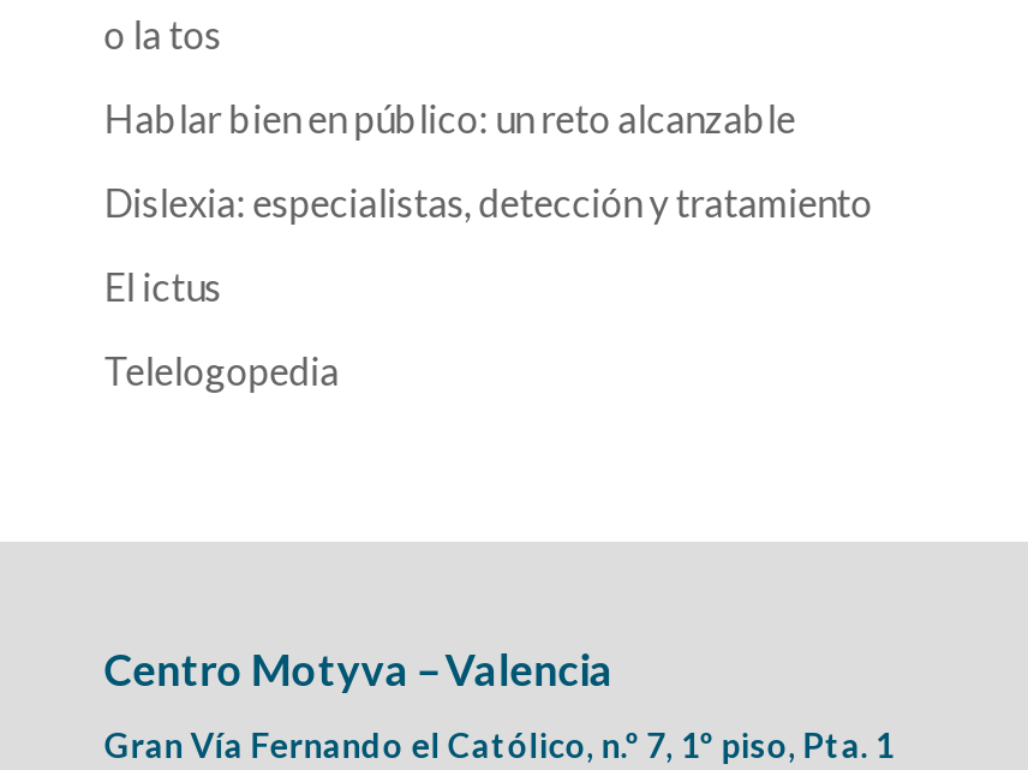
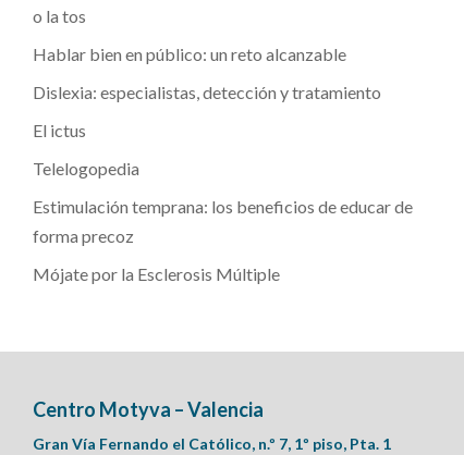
none -> [32,196,413,284] Estimulación temprana: los beneficios de educar de | forma precoz | Mójate por la Esclerosis Múltiple

